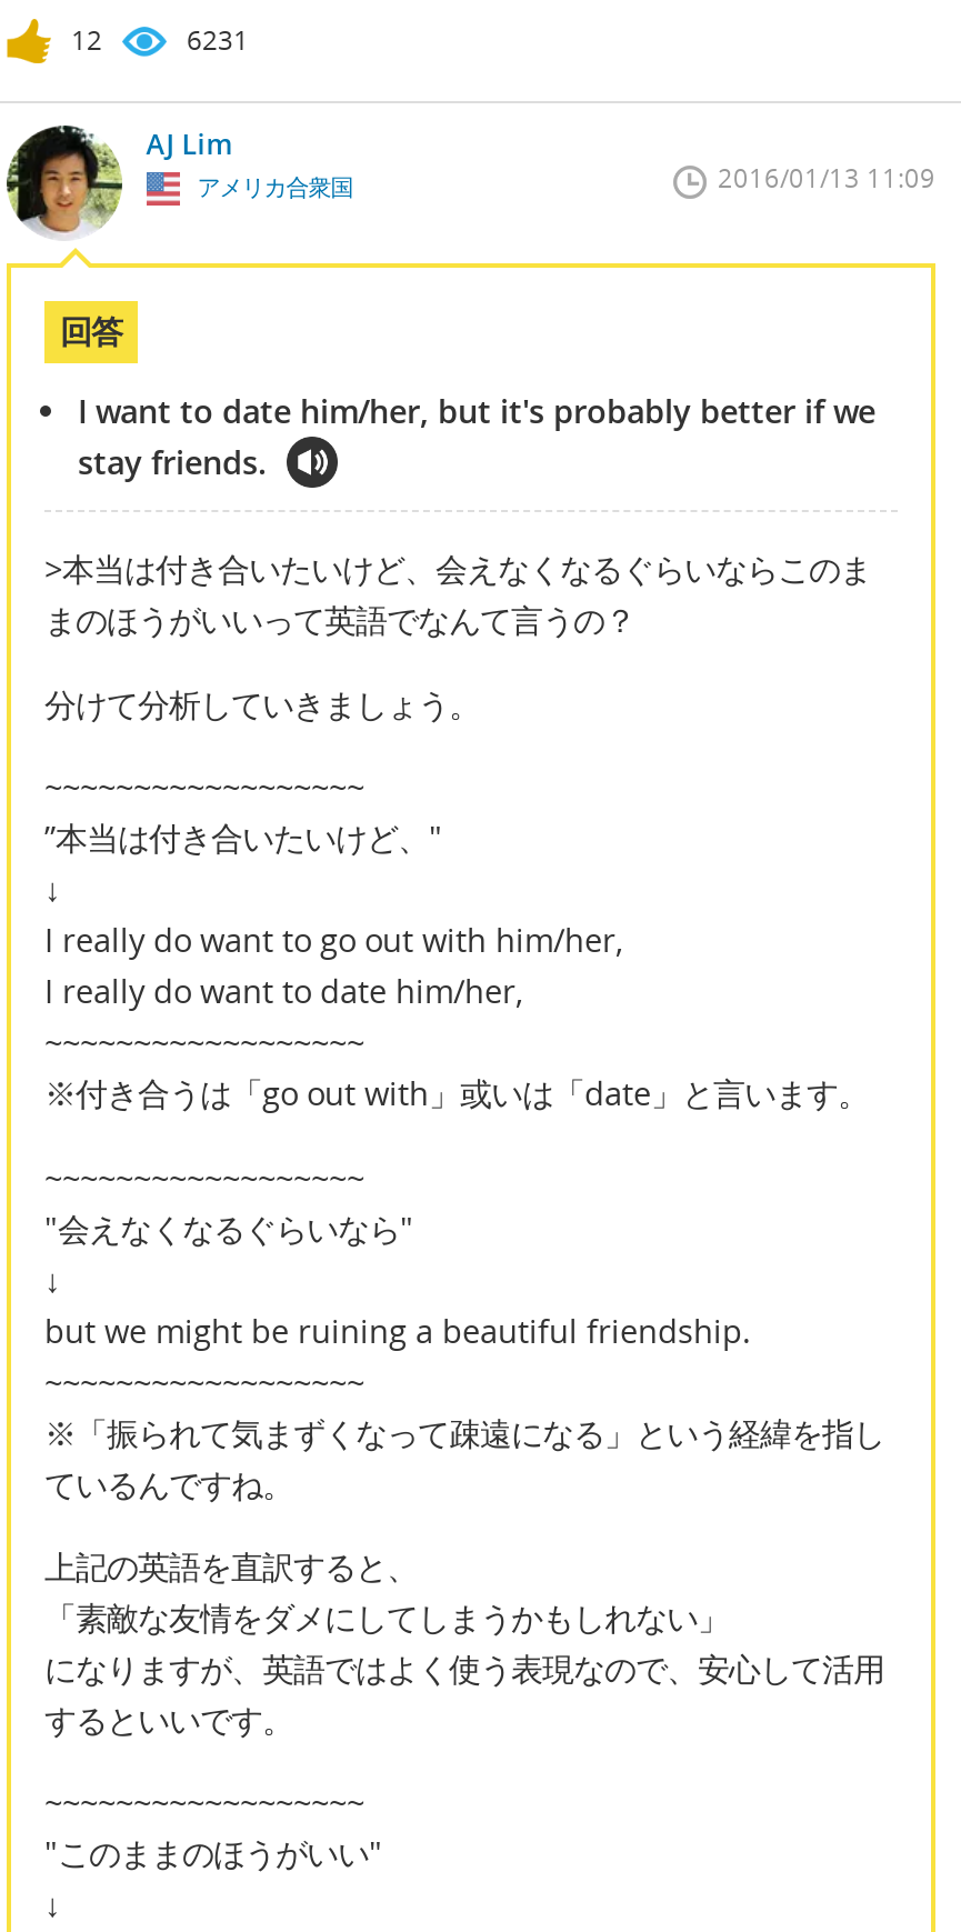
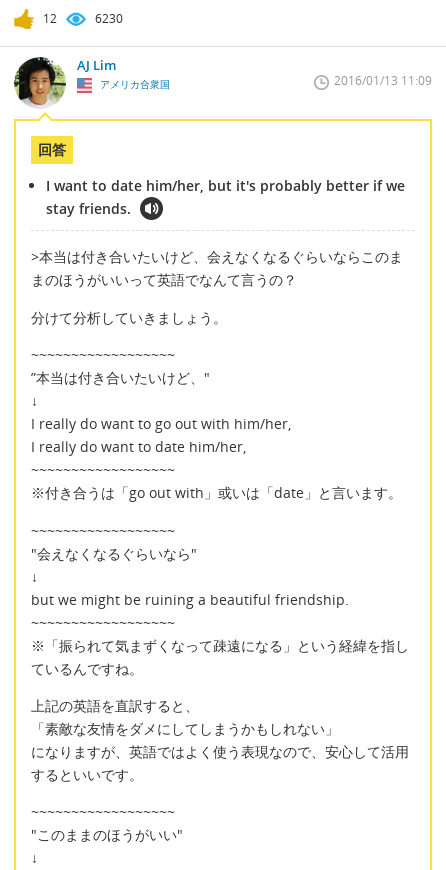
[187,21,249,58] 6231 -> [95,10,123,27] 6230

